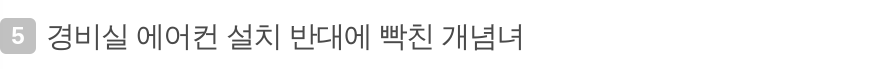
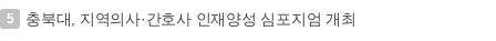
[46,19,524,51] 경비실 에어컨 설치 반대에 빡친 개념녀 -> [25,10,356,28] 충북대, 지역의사·간호사 인재양성 심포지엄 개최

